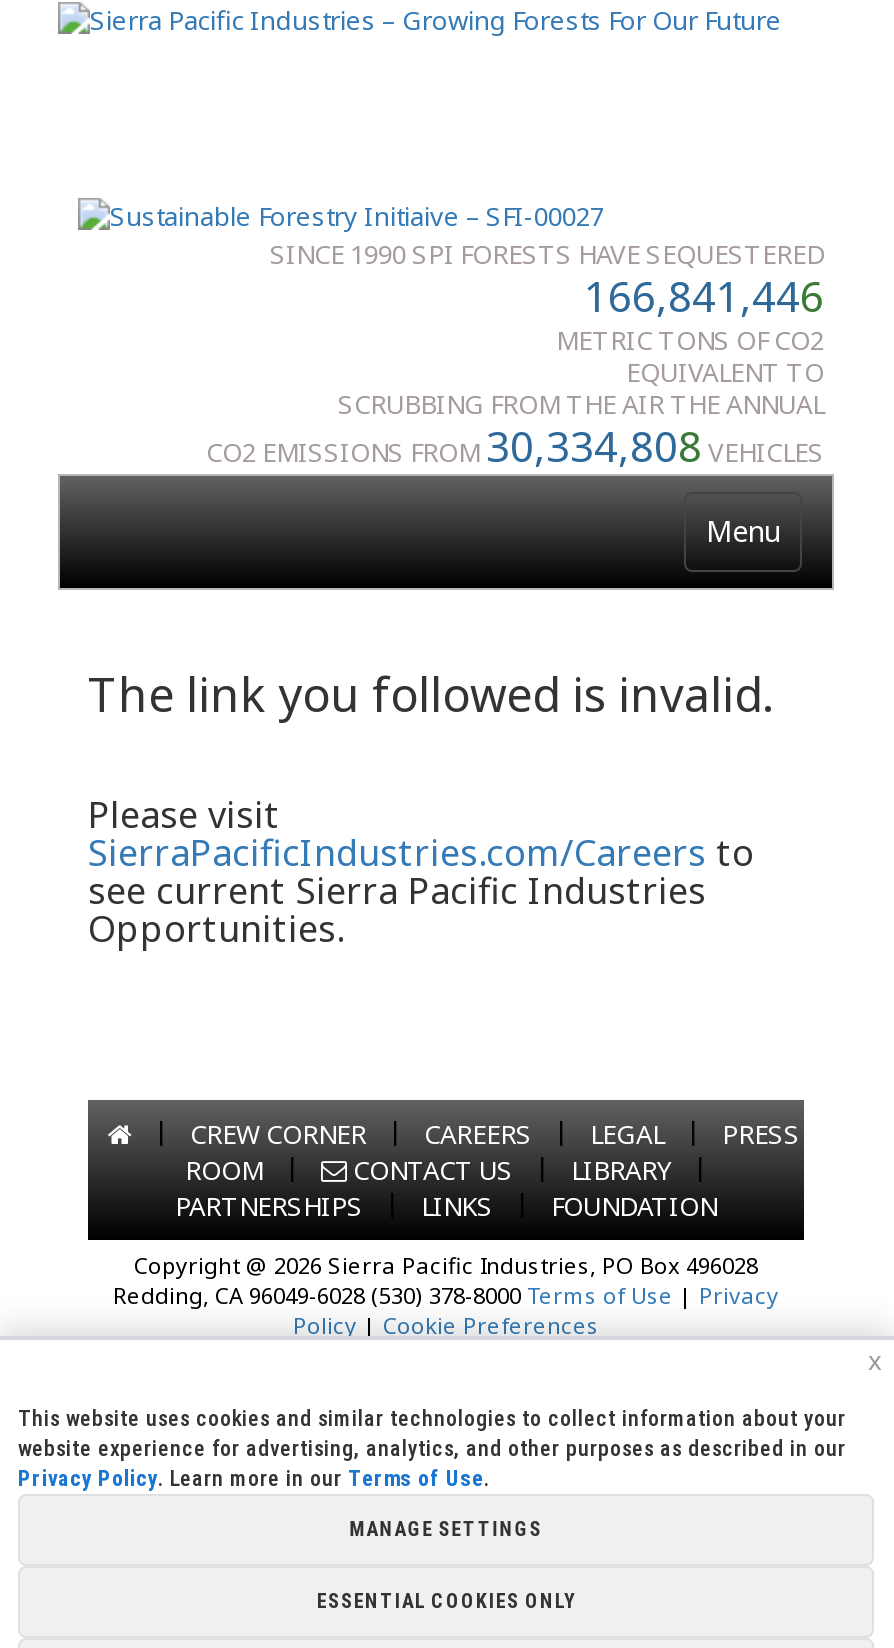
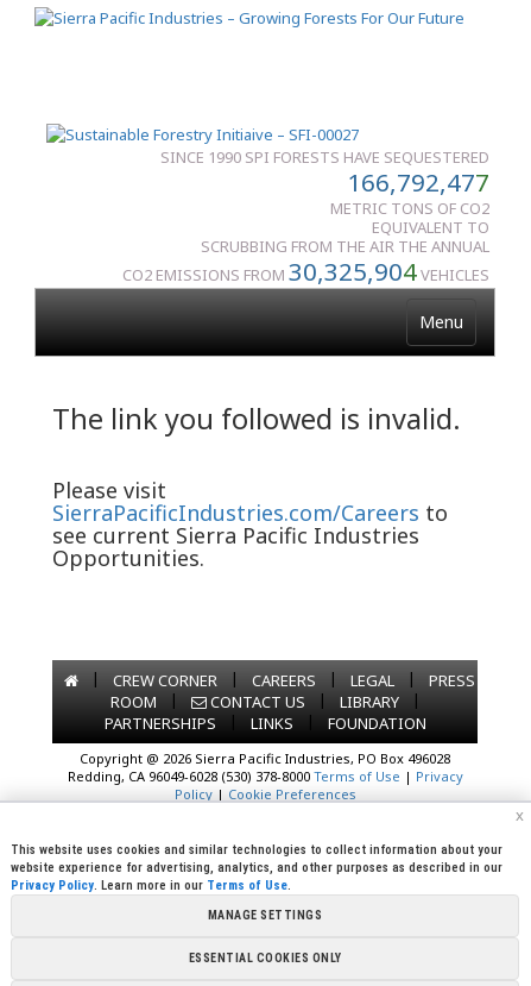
[584,268,824,324] 166,841,446 -> [347,165,489,199] 166,792,477
[206,418,824,474] CO2 EMISSIONS FROM30,334,808VEHICLES -> [122,255,489,288] CO2 EMISSIONS FROM30,325,904VEHICLES

